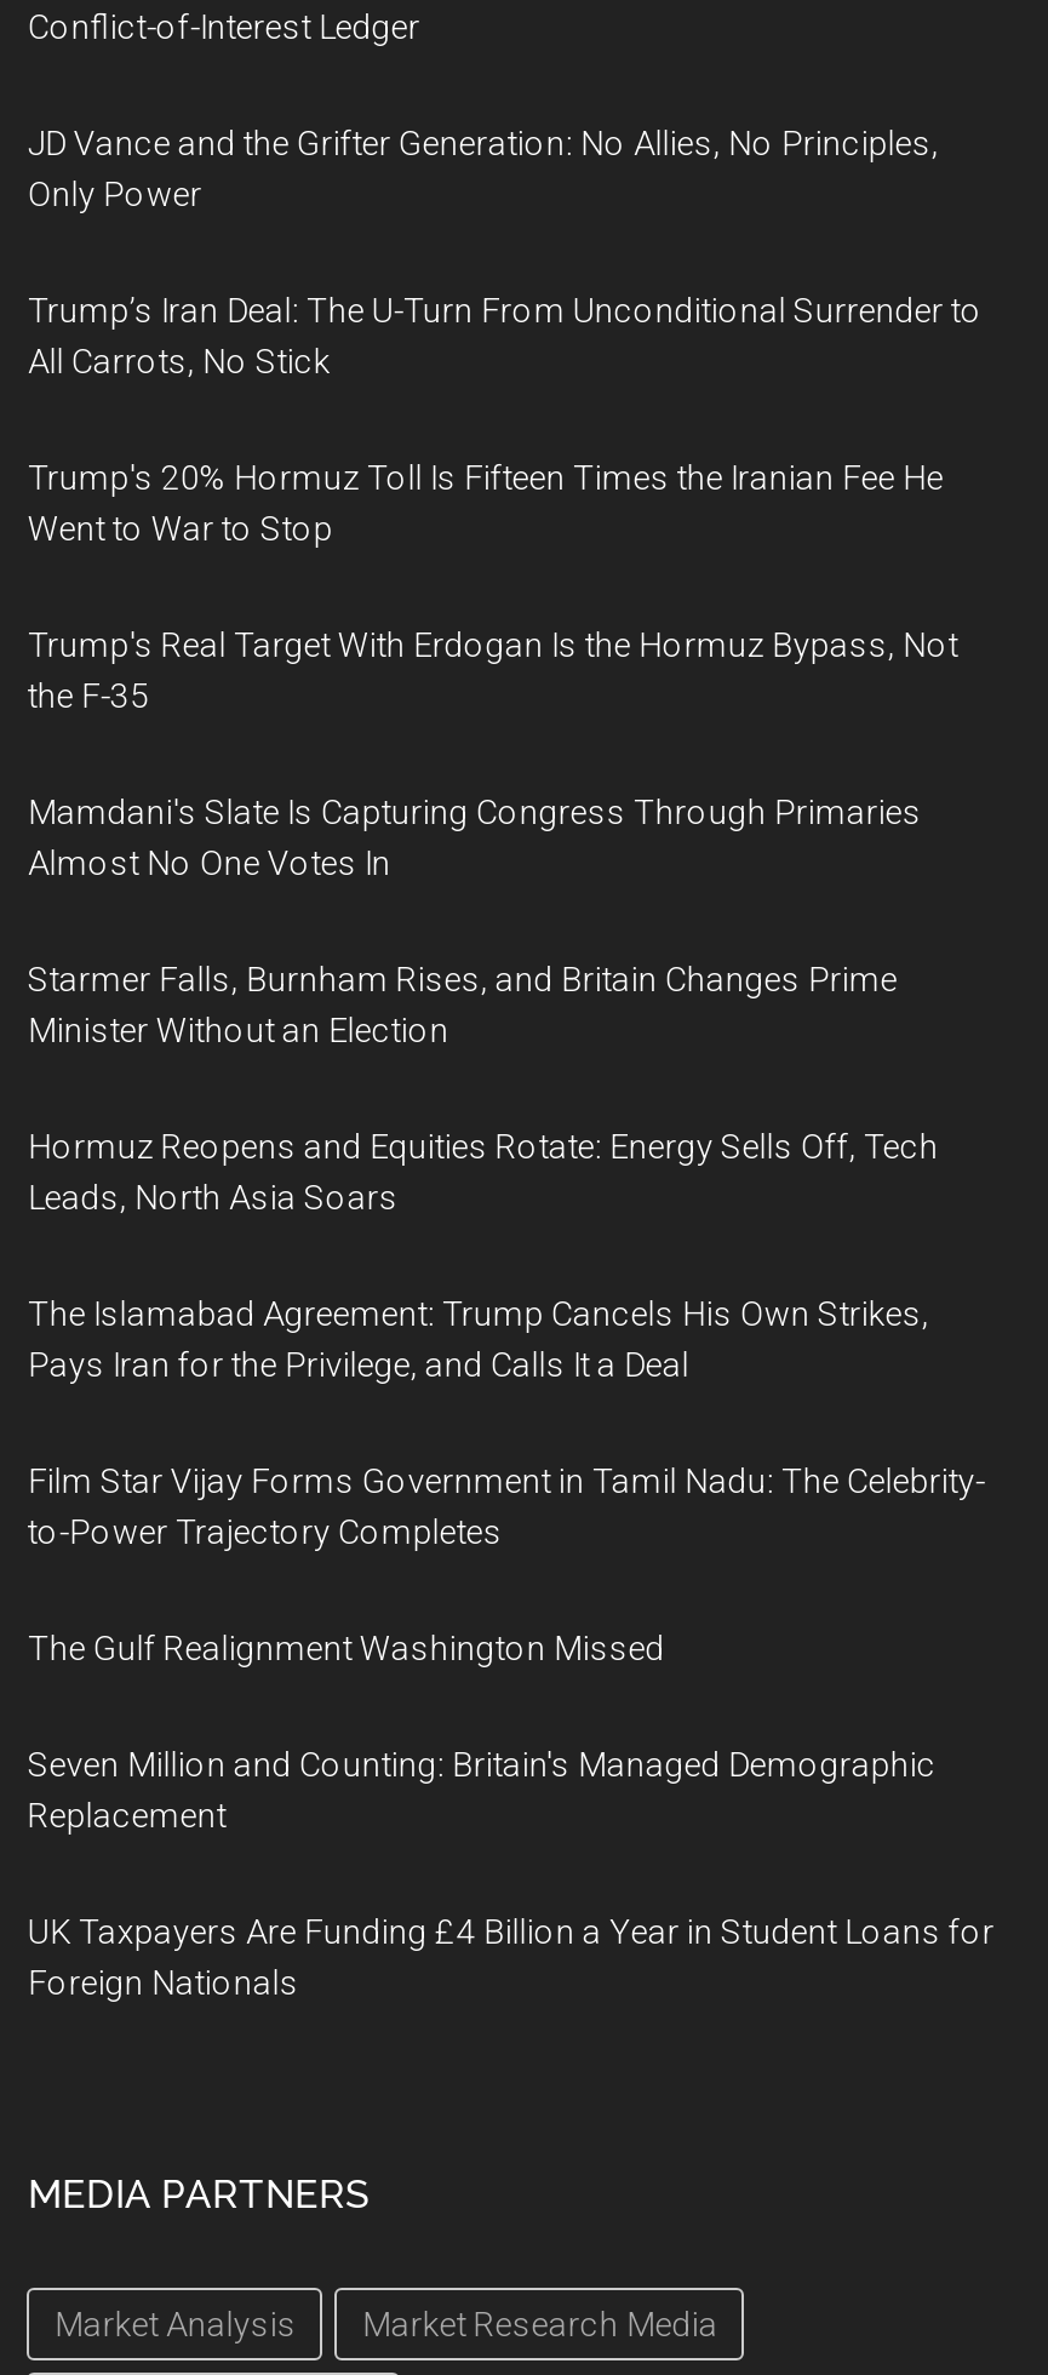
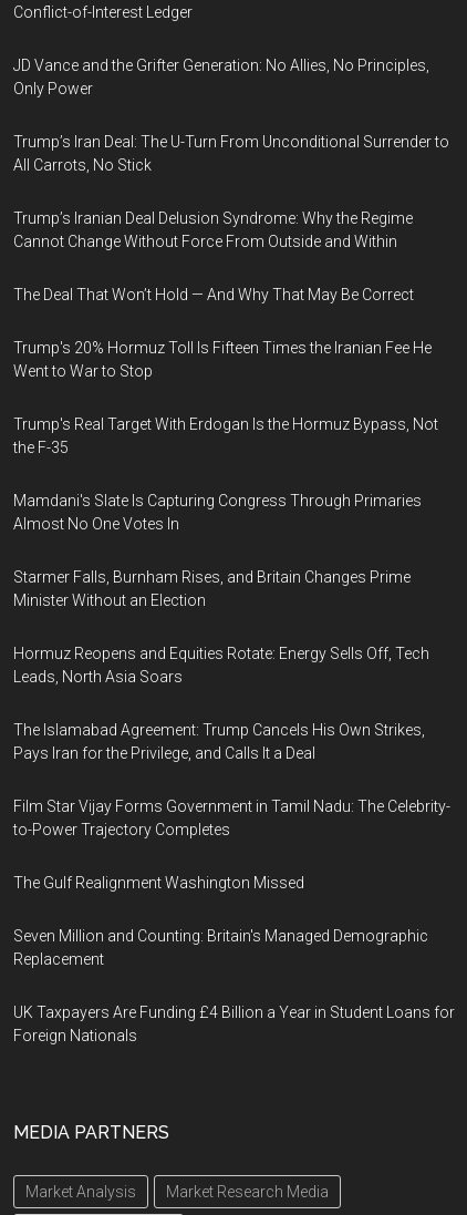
none -> [14,209,414,303] Trump’s Iranian Deal Delusion Syndrome: Why the Regime | Cannot Change Without Force From Outside and Within | The Deal That Won’t Hold — And Why That May Be Correct

